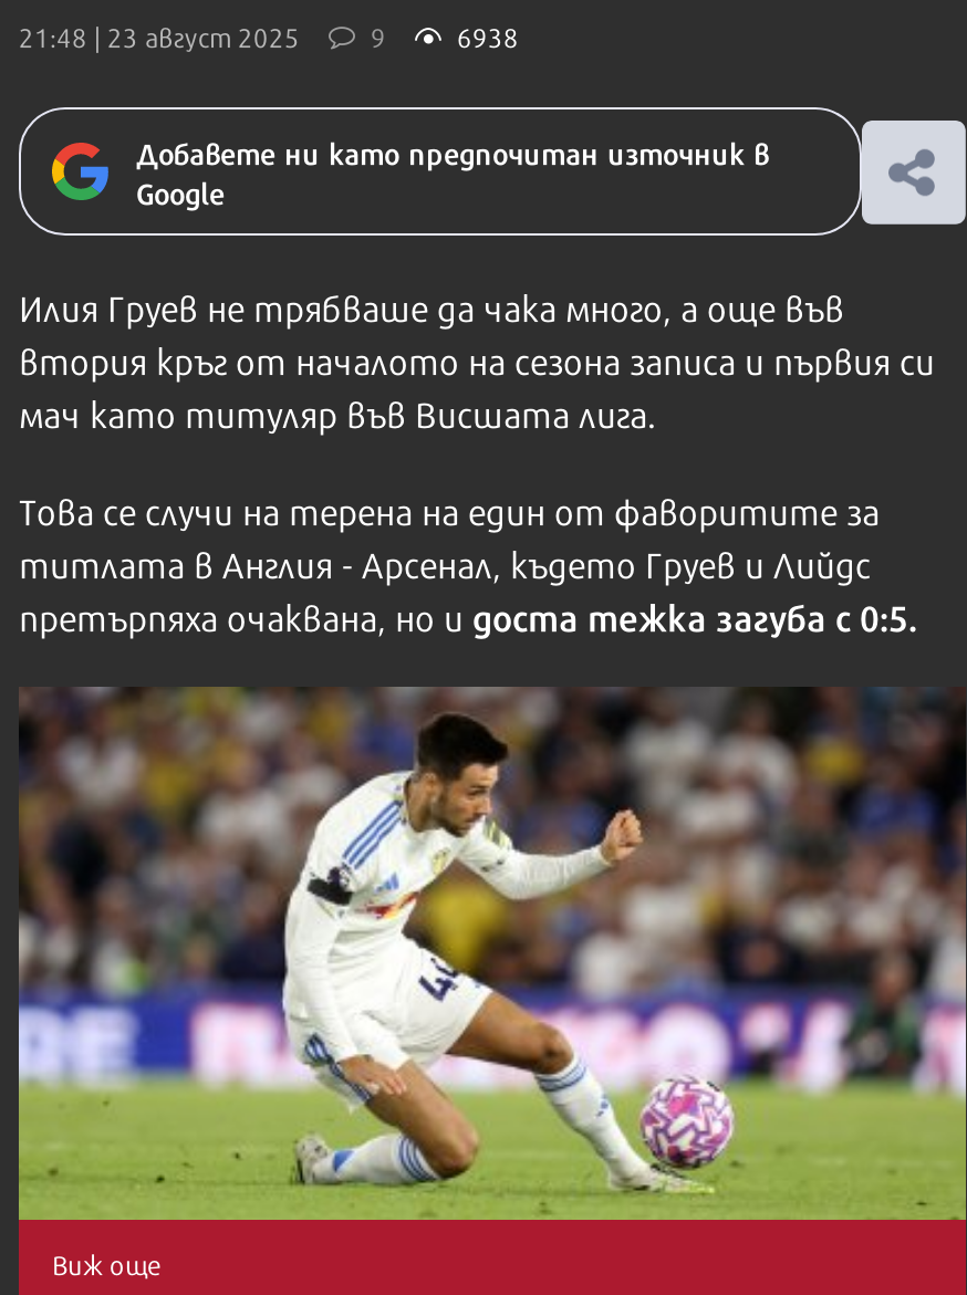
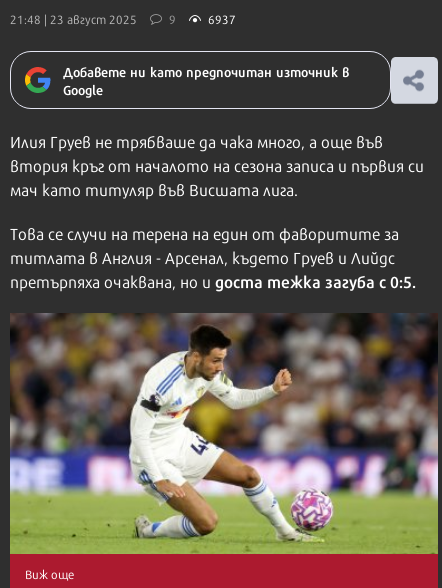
[457,17,519,57] 6938 -> [208,10,236,28] 6937

